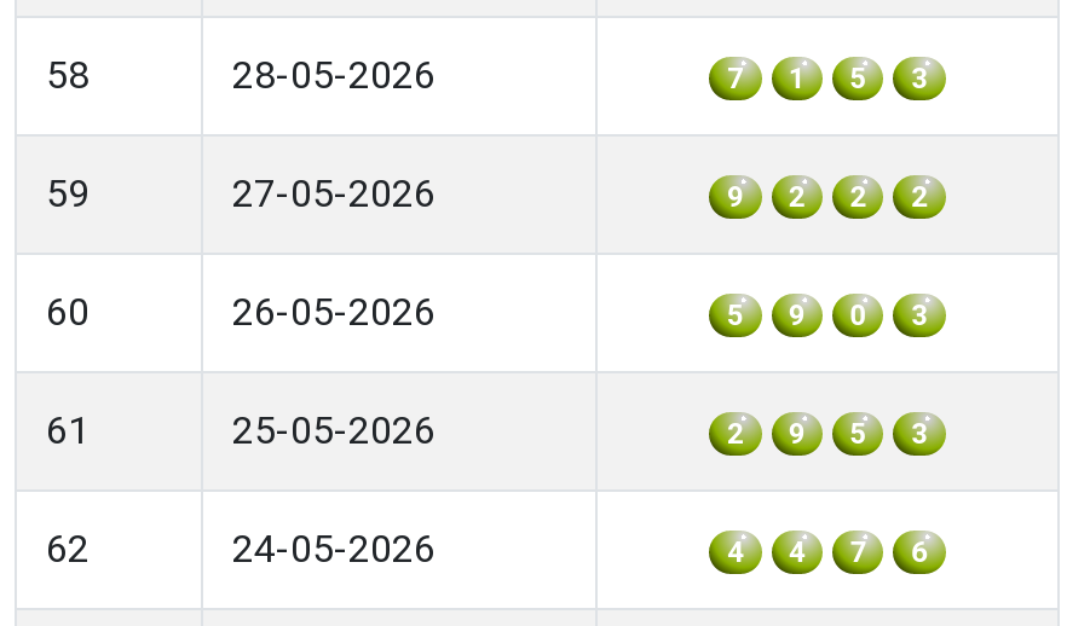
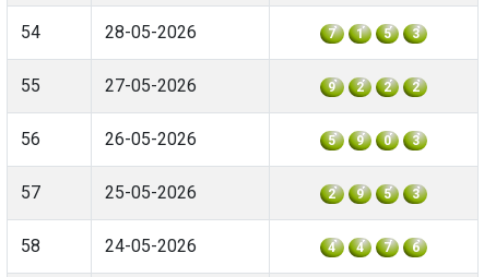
[46,52,90,98] 58 -> [21,22,40,43] 54
[46,170,90,216] 59 -> [21,75,40,96] 55
[46,289,90,335] 60 -> [21,129,40,149] 56
[46,407,90,453] 61 -> [21,182,40,203] 57
[46,526,90,572] 62 -> [21,236,40,256] 58

